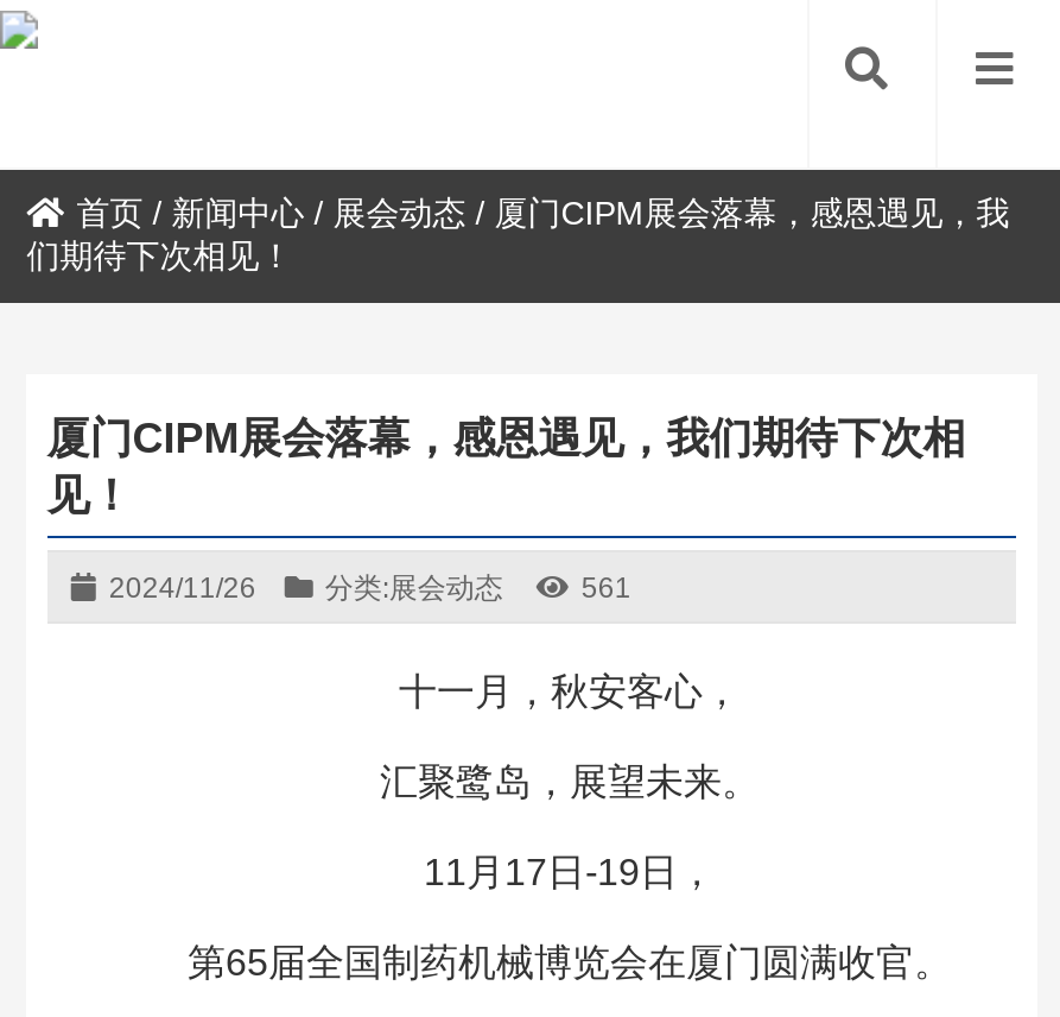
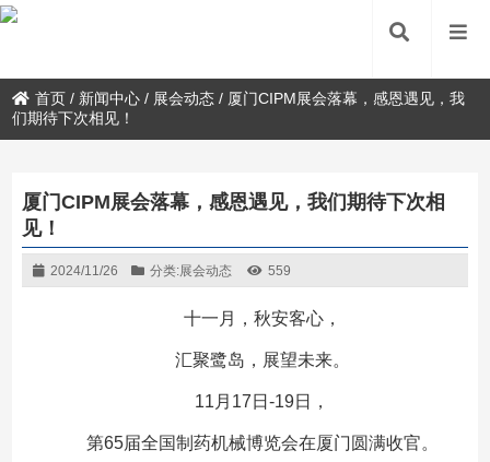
[581,571,631,605] 561 -> [268,263,291,279] 559

